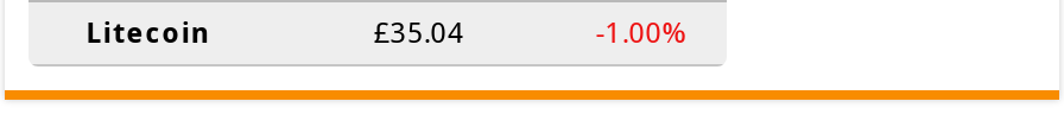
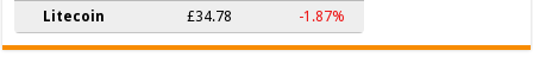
[373,16,464,49] £35.04 -> [187,8,232,25] £34.78
[595,16,688,49] -1.00% -> [298,8,345,25] -1.87%

